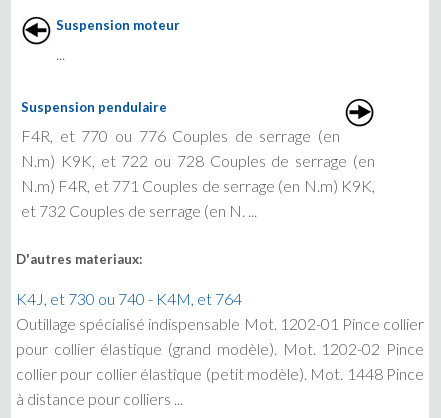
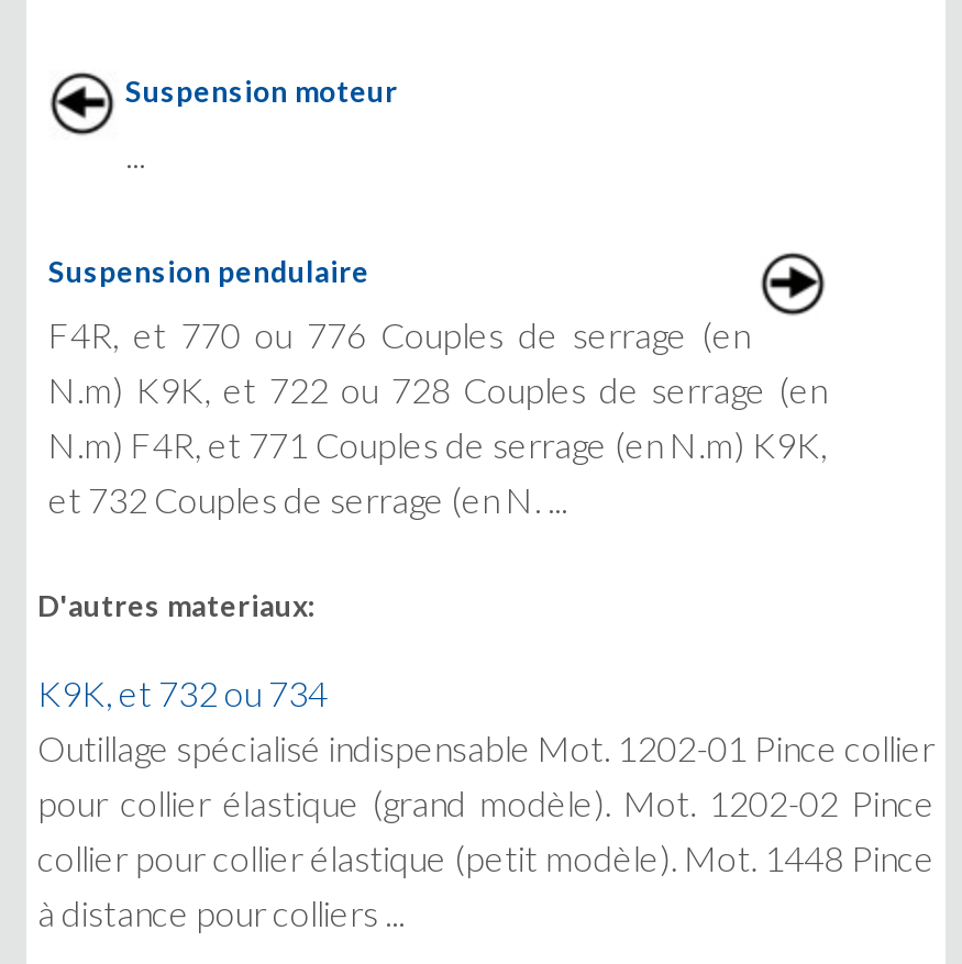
[16,289,242,308] K4J, et 730 ou 740 - K4M, et 764 -> [37,671,328,713] K9K, et 732 ou 734

